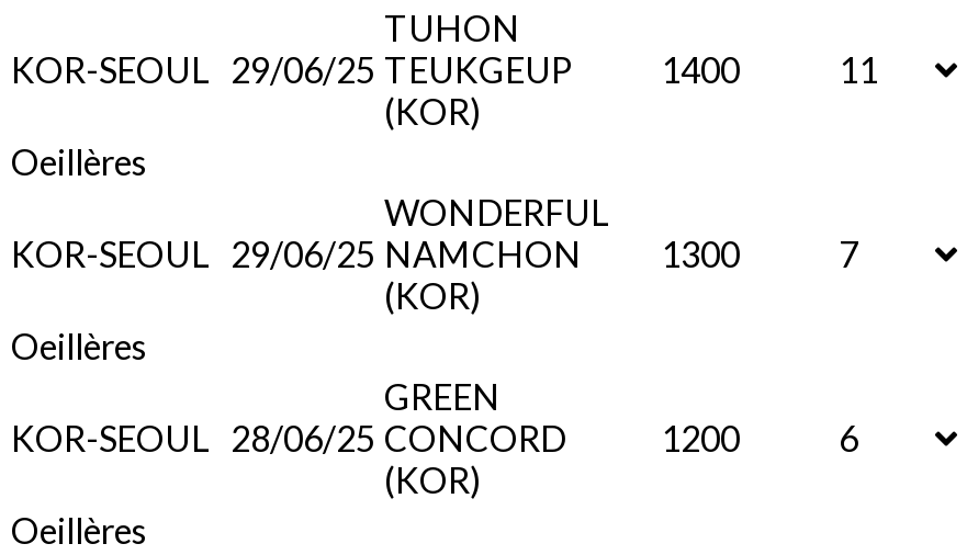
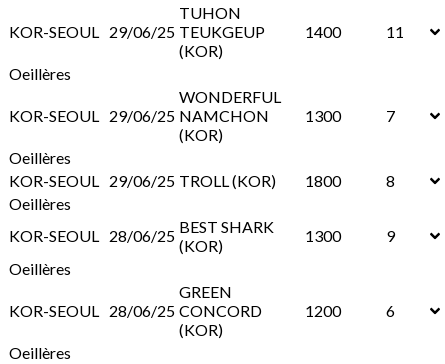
none -> [9,171,395,255] KOR-SEOUL 29/06/25 TROLL (KOR) | 1800 | 8 | Oeillères | KOR-SEOUL 28/06/25 BEST SHARK | (KOR)
none -> [9,226,395,278] 1300 | 9 | Oeillères

